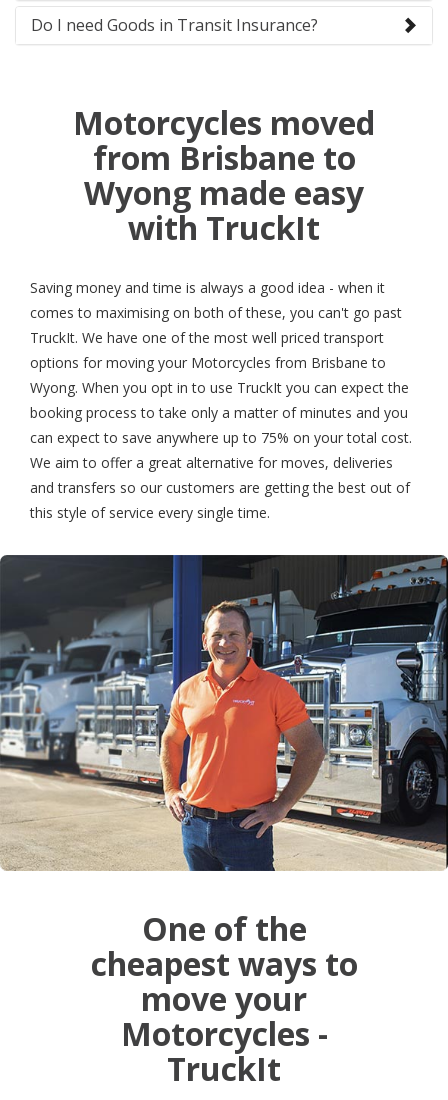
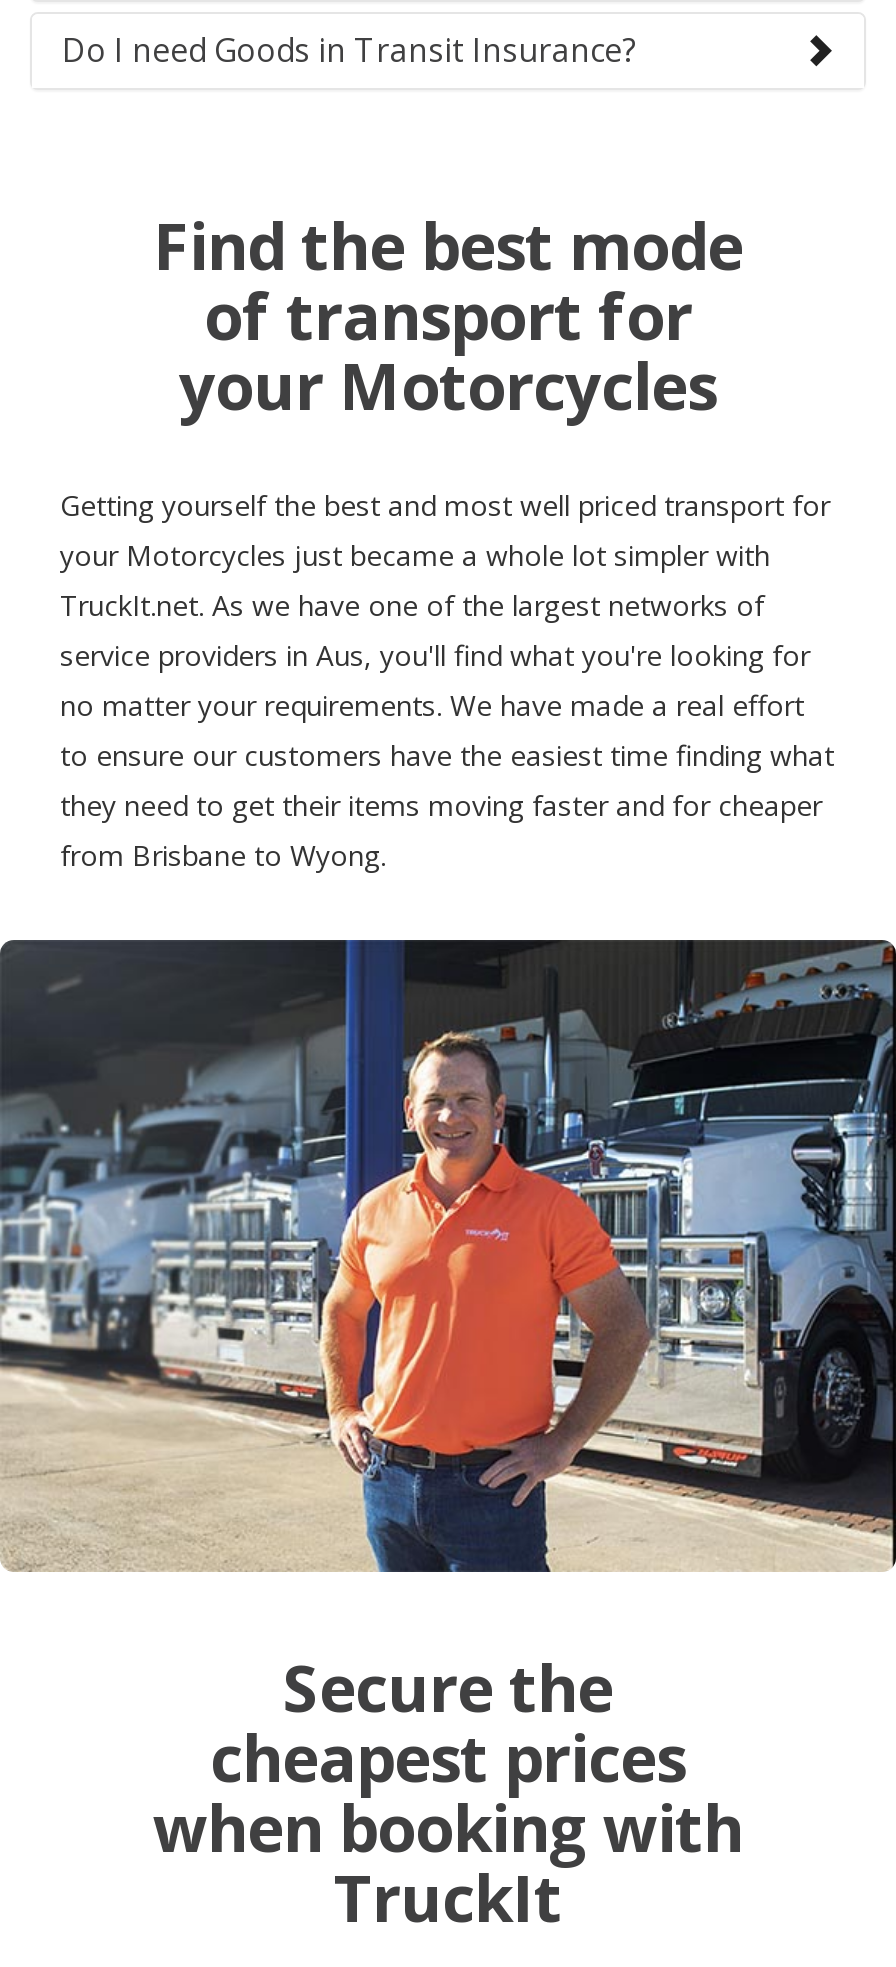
[73,101,375,249] Motorcycles moved | from Brisbane to | Wyong made easy | with TruckIt -> [153,201,743,427] Find the best mode | of transport for | your Motorcycles
[30,278,412,522] Saving money and time is always a good idea - when it | comes to maximising on both of these, you can't go past | TruckIt. We have one of the most well priced transport | options for moving your Motorcycles from Brisbane to | Wyong. When you opt in to use TruckIt you can expect the | booking process to take only a matter of minutes and you | can expect to save anywhere up to 75% on your total cost. | We aim to offer a great alternative for moves, deliveries | and transfers so our customers are getting the best out of | this style of service every single time. -> [60,485,834,873] Getting yourself the best and most well priced transport for | your Motorcycles just became a whole lot simpler with | TruckIt.net. As we have one of the largest networks of | service providers in Aus, you'll find what you're looking for | no matter your requirements. We have made a real effort | to ensure our customers have the easiest time finding what | they need to get their items moving faster and for cheaper | from Brisbane to Wyong.
moved [3,554,445,872] -> [6,938,890,1574]: [image]
[90,907,357,1055] One of the | cheapest ways to | move your | Motorcycles - -> [153,1643,743,1869] Secure the | cheapest prices | when booking with

